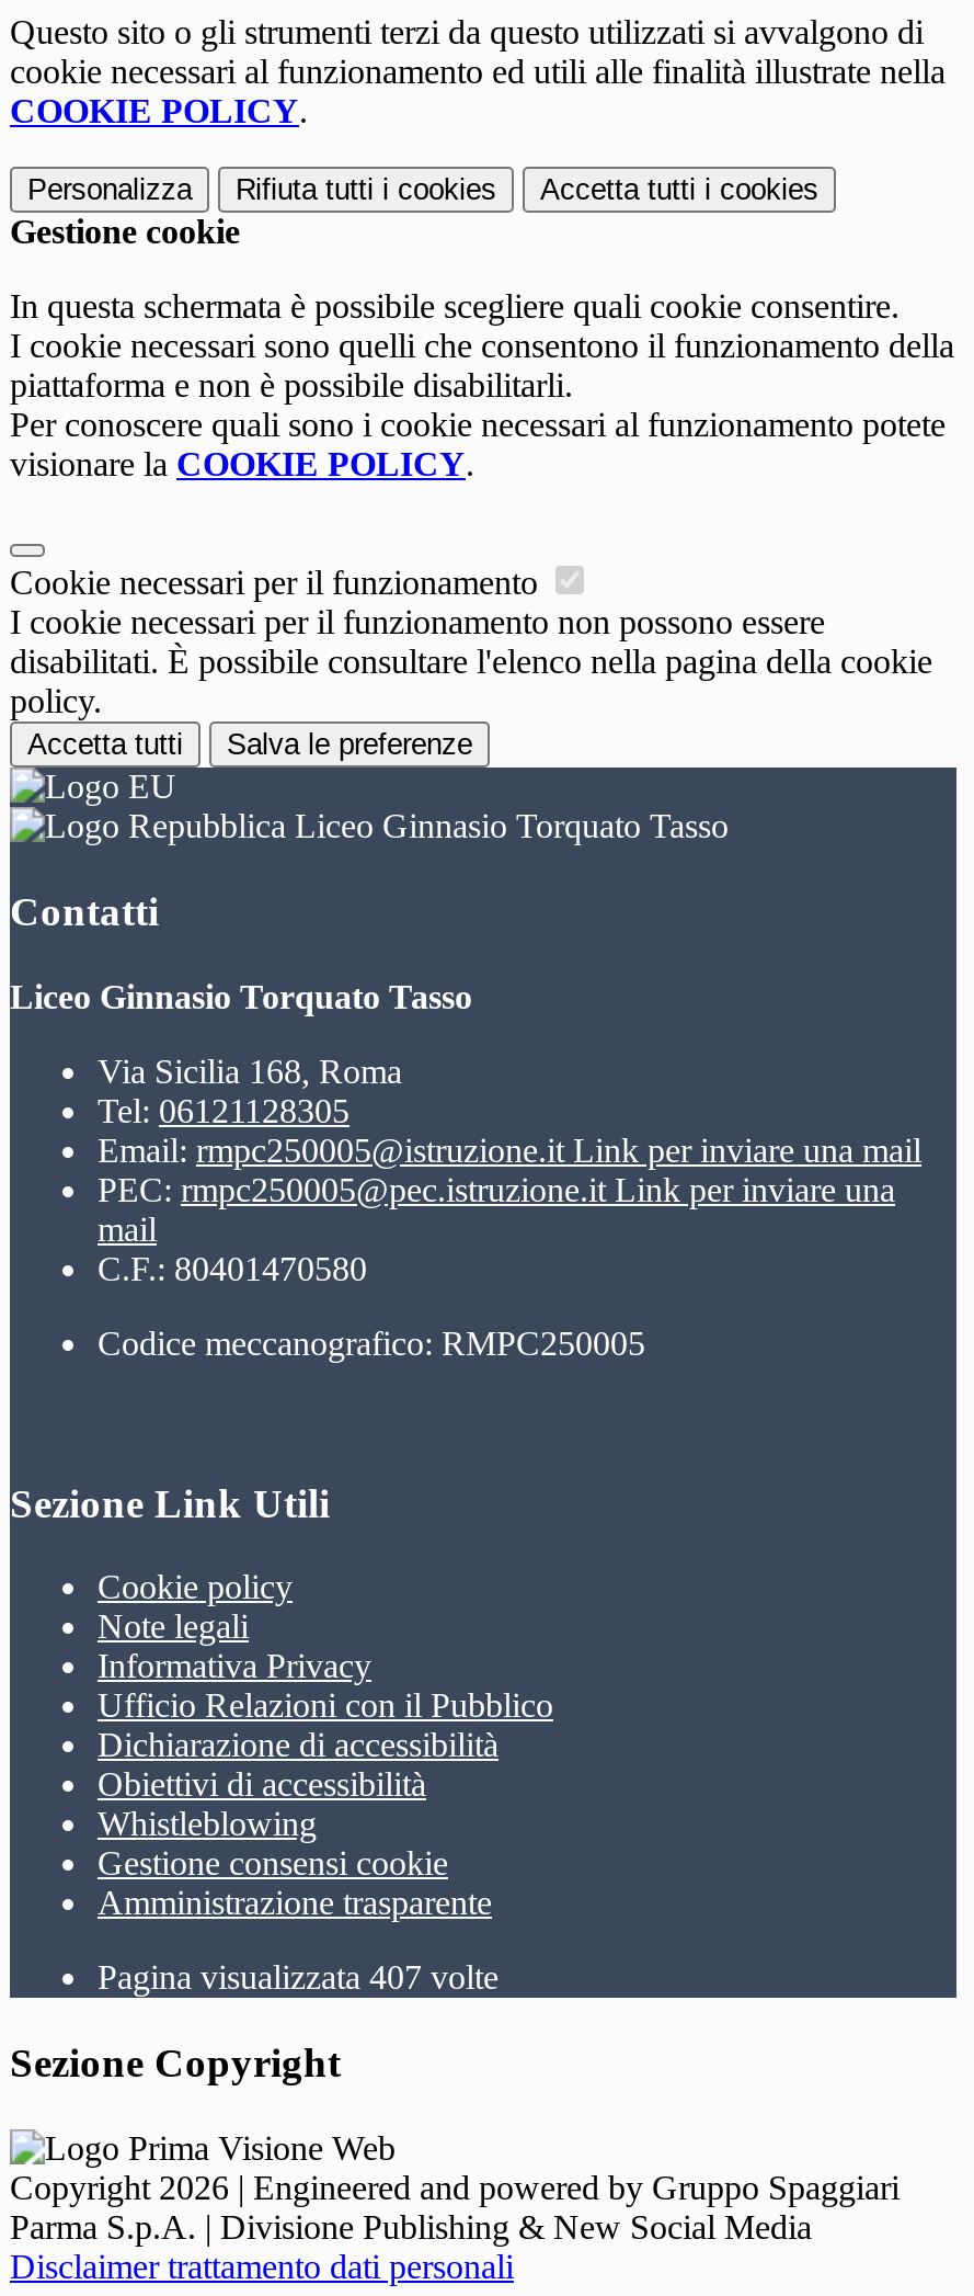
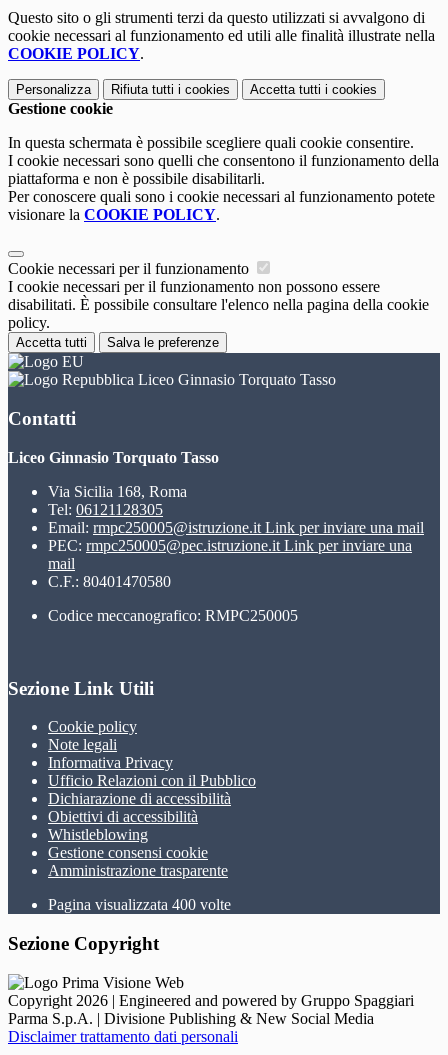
[98,1959,499,1996] Pagina visualizzata 407 volte -> [48,896,231,913] Pagina visualizzata 400 volte

